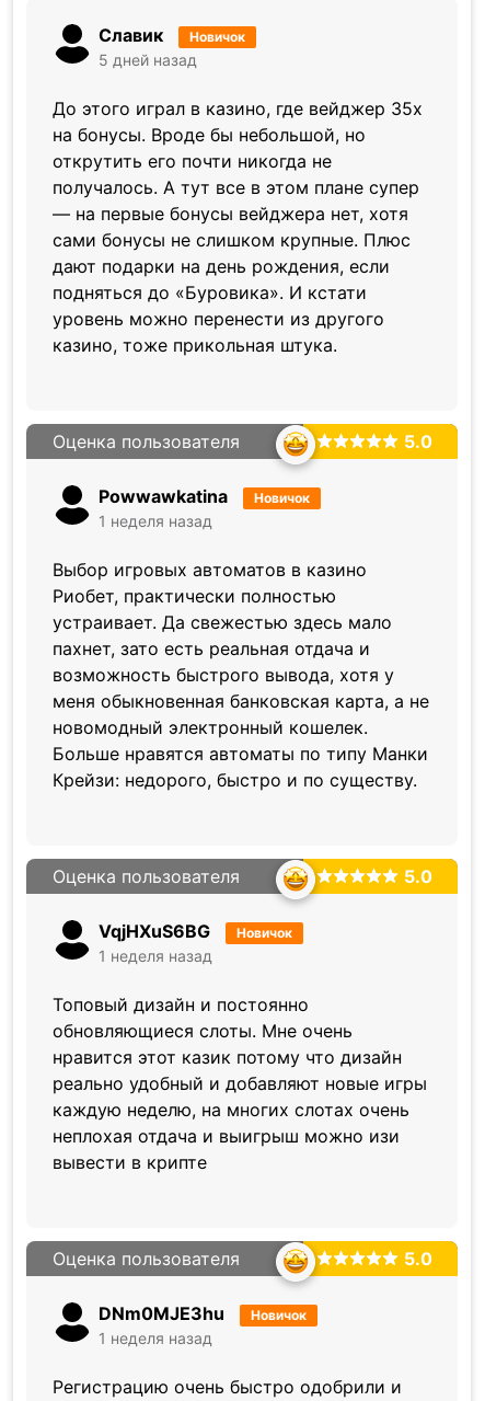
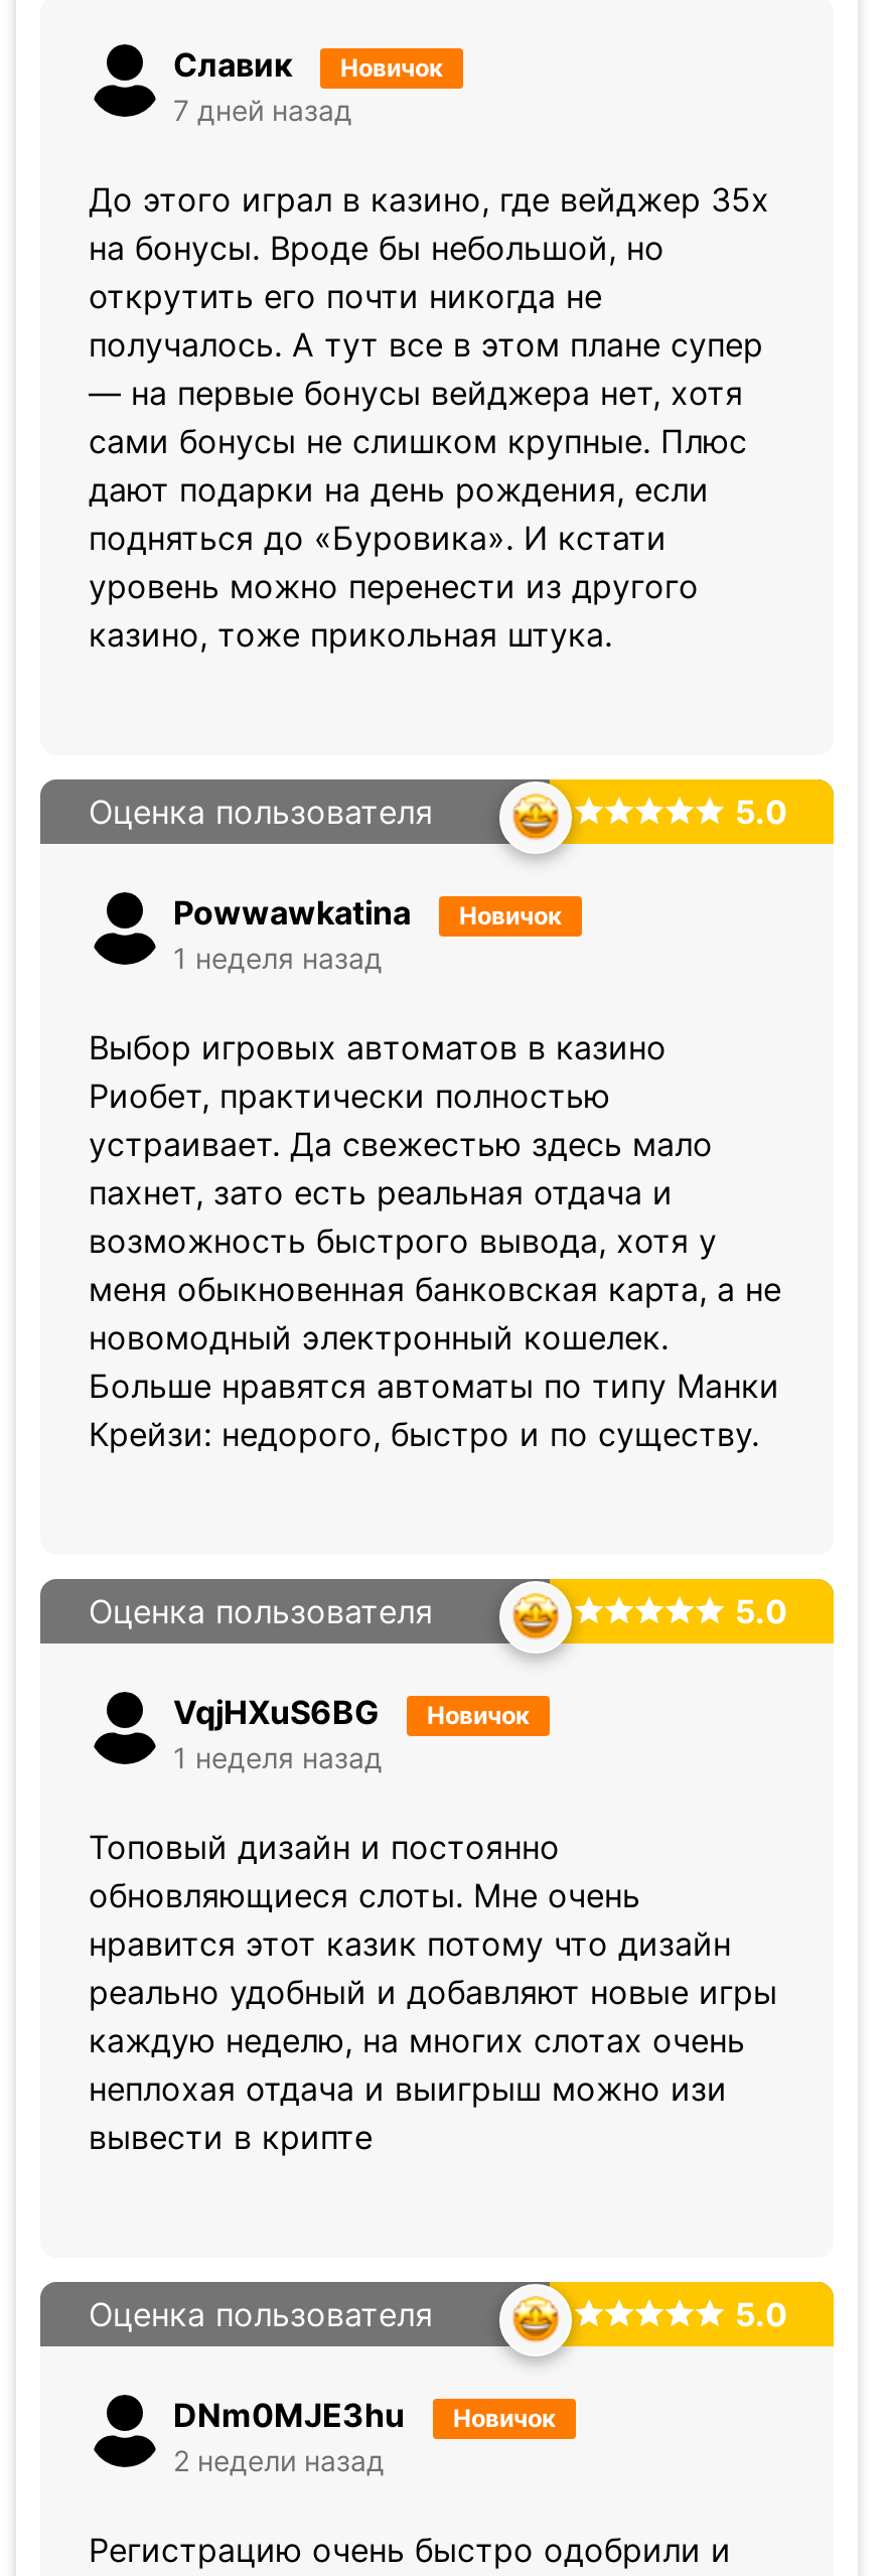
[99,50,197,69] 5 дней назад -> [173,93,352,127] 7 дней назад
[99,1329,212,1347] 1 неделя назад -> [173,2443,385,2477] 2 недели назад

